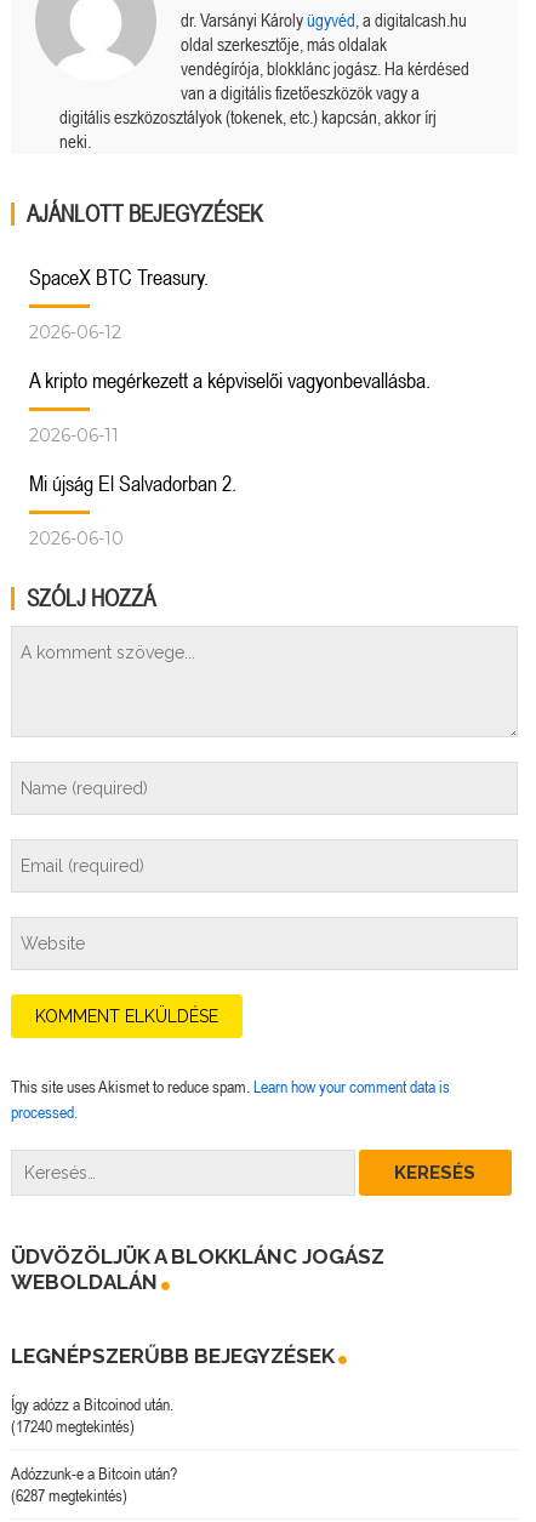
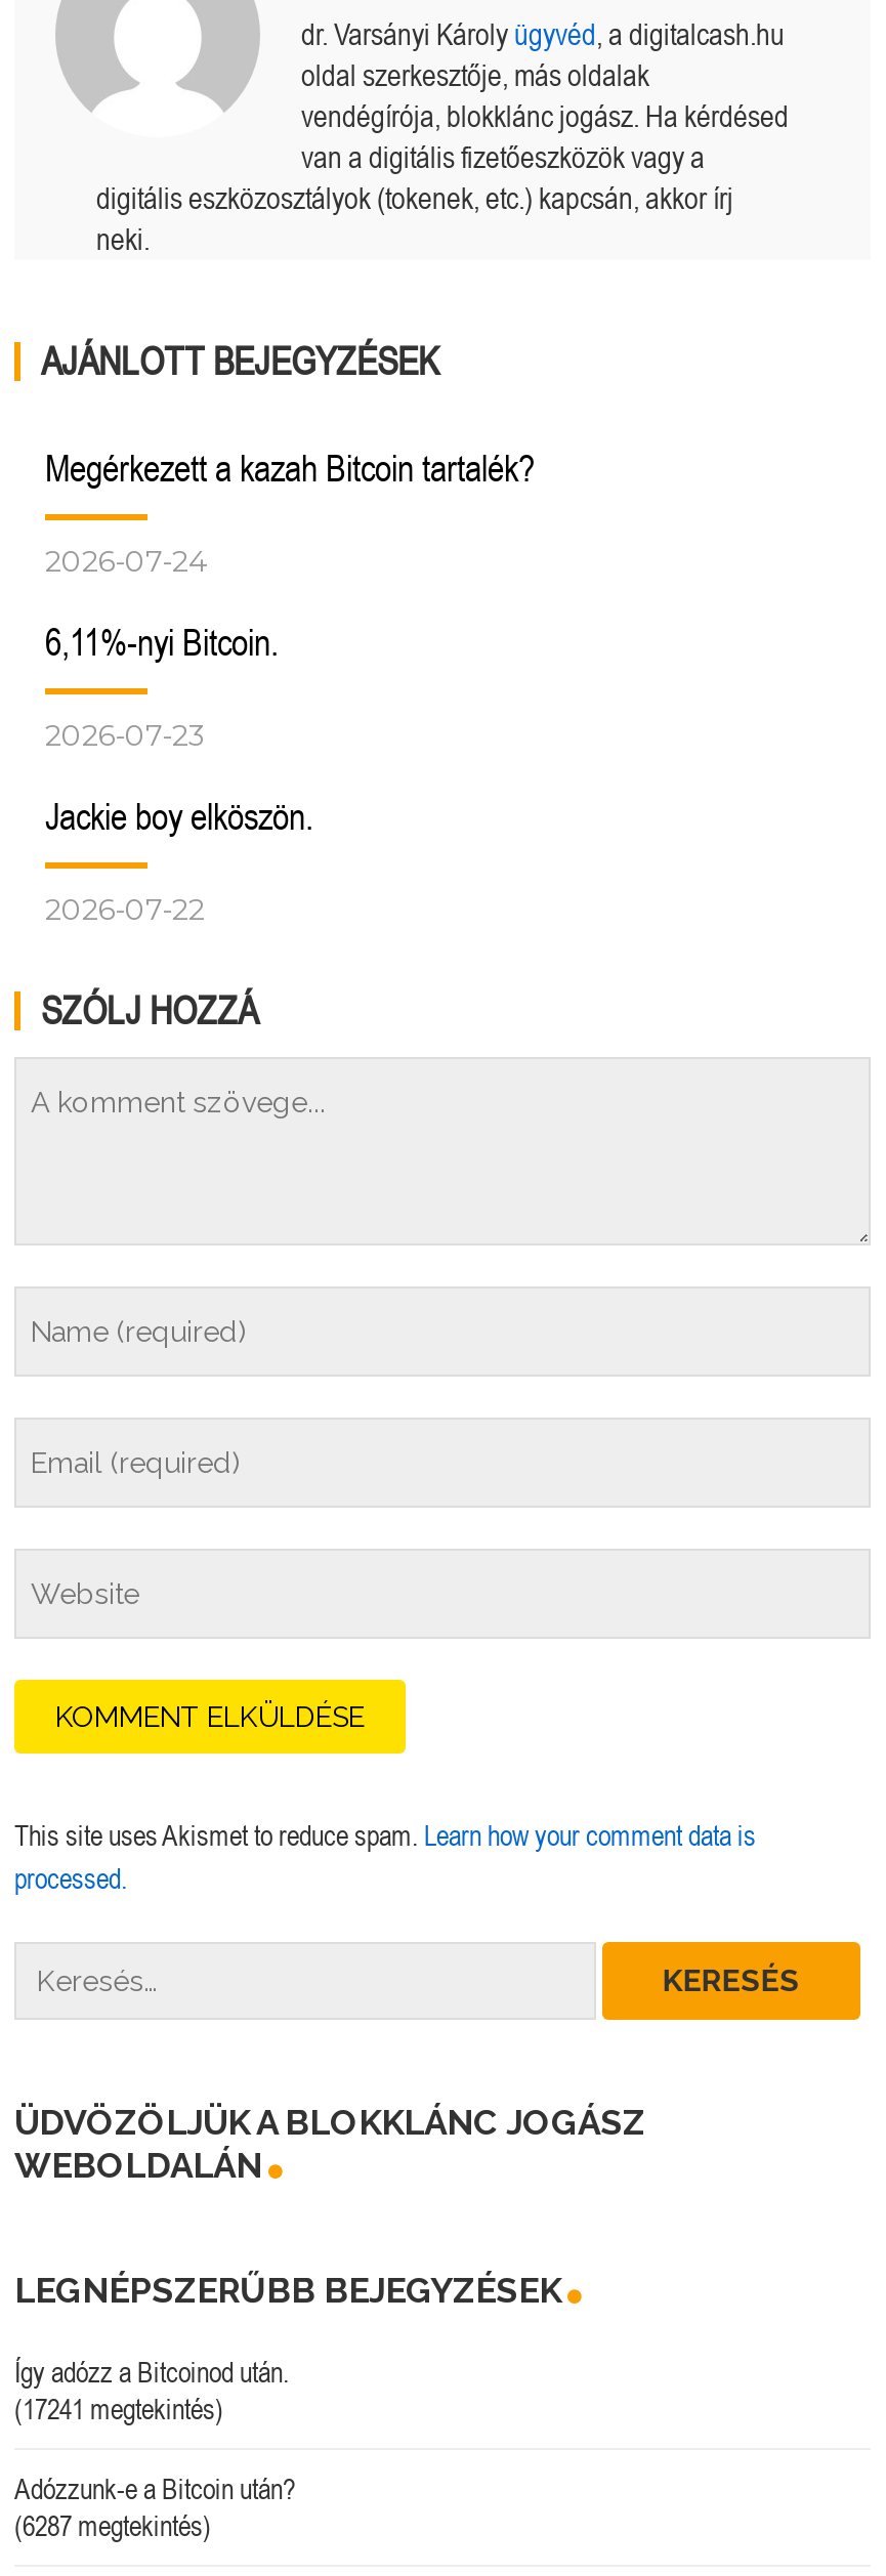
[29,264,209,289] SpaceX BTC Treasury. -> [45,446,535,489] Megérkezett a kazah Bitcoin tartalék?
[29,321,121,343] 2026-06-12 -> [45,542,207,579] 2026-07-24
[29,367,430,392] A kripto megérkezett a képviselői vagyonbevallásba. -> [45,620,279,663] 6,11%-nyi Bitcoin.
[29,424,119,446] 2026-06-11 -> [45,716,205,753] 2026-07-23
[29,470,236,496] Mi újság El Salvadorban 2. -> [45,794,313,837] Jackie boy elköszön.
[29,527,124,549] 2026-06-10 -> [45,890,205,927] 2026-07-22
[11,1417,135,1436] (17240 megtekintés) -> [14,2393,223,2426] (17241 megtekintés)

